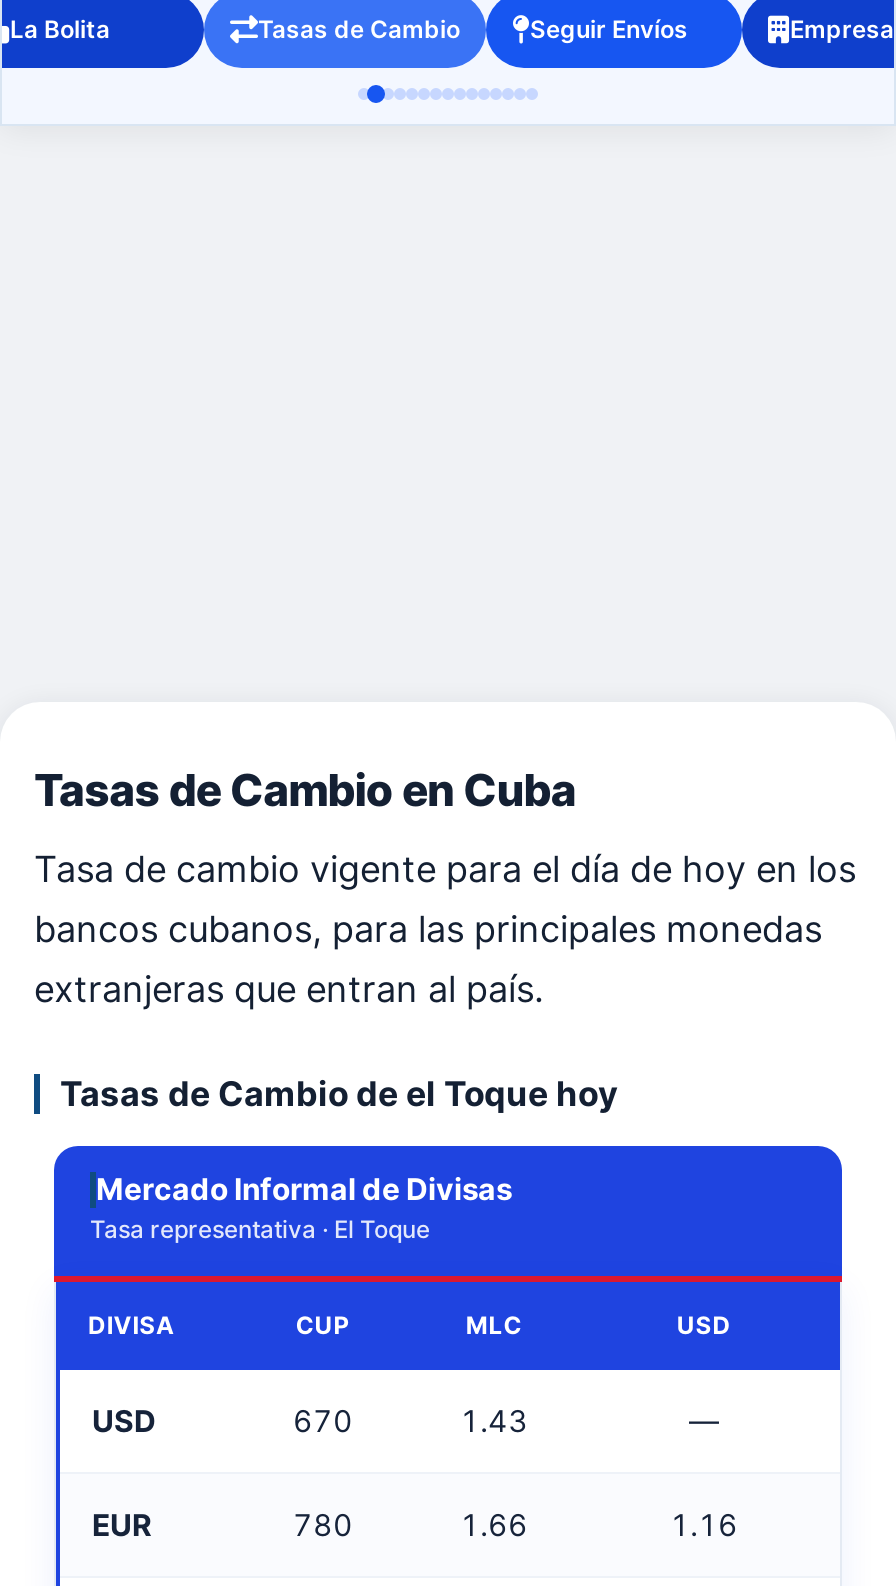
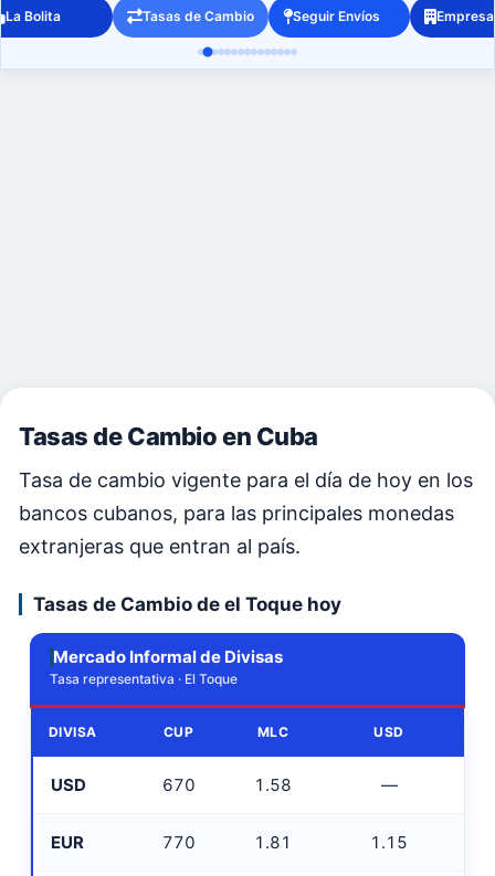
[460,1402,528,1440] 1.43 -> [254,775,292,796] 1.58
[293,1506,353,1544] 780 -> [162,832,195,853] 770
[460,1506,528,1544] 1.66 -> [254,832,292,853] 1.81
[670,1506,738,1544] 1.16 -> [370,832,408,853] 1.15

